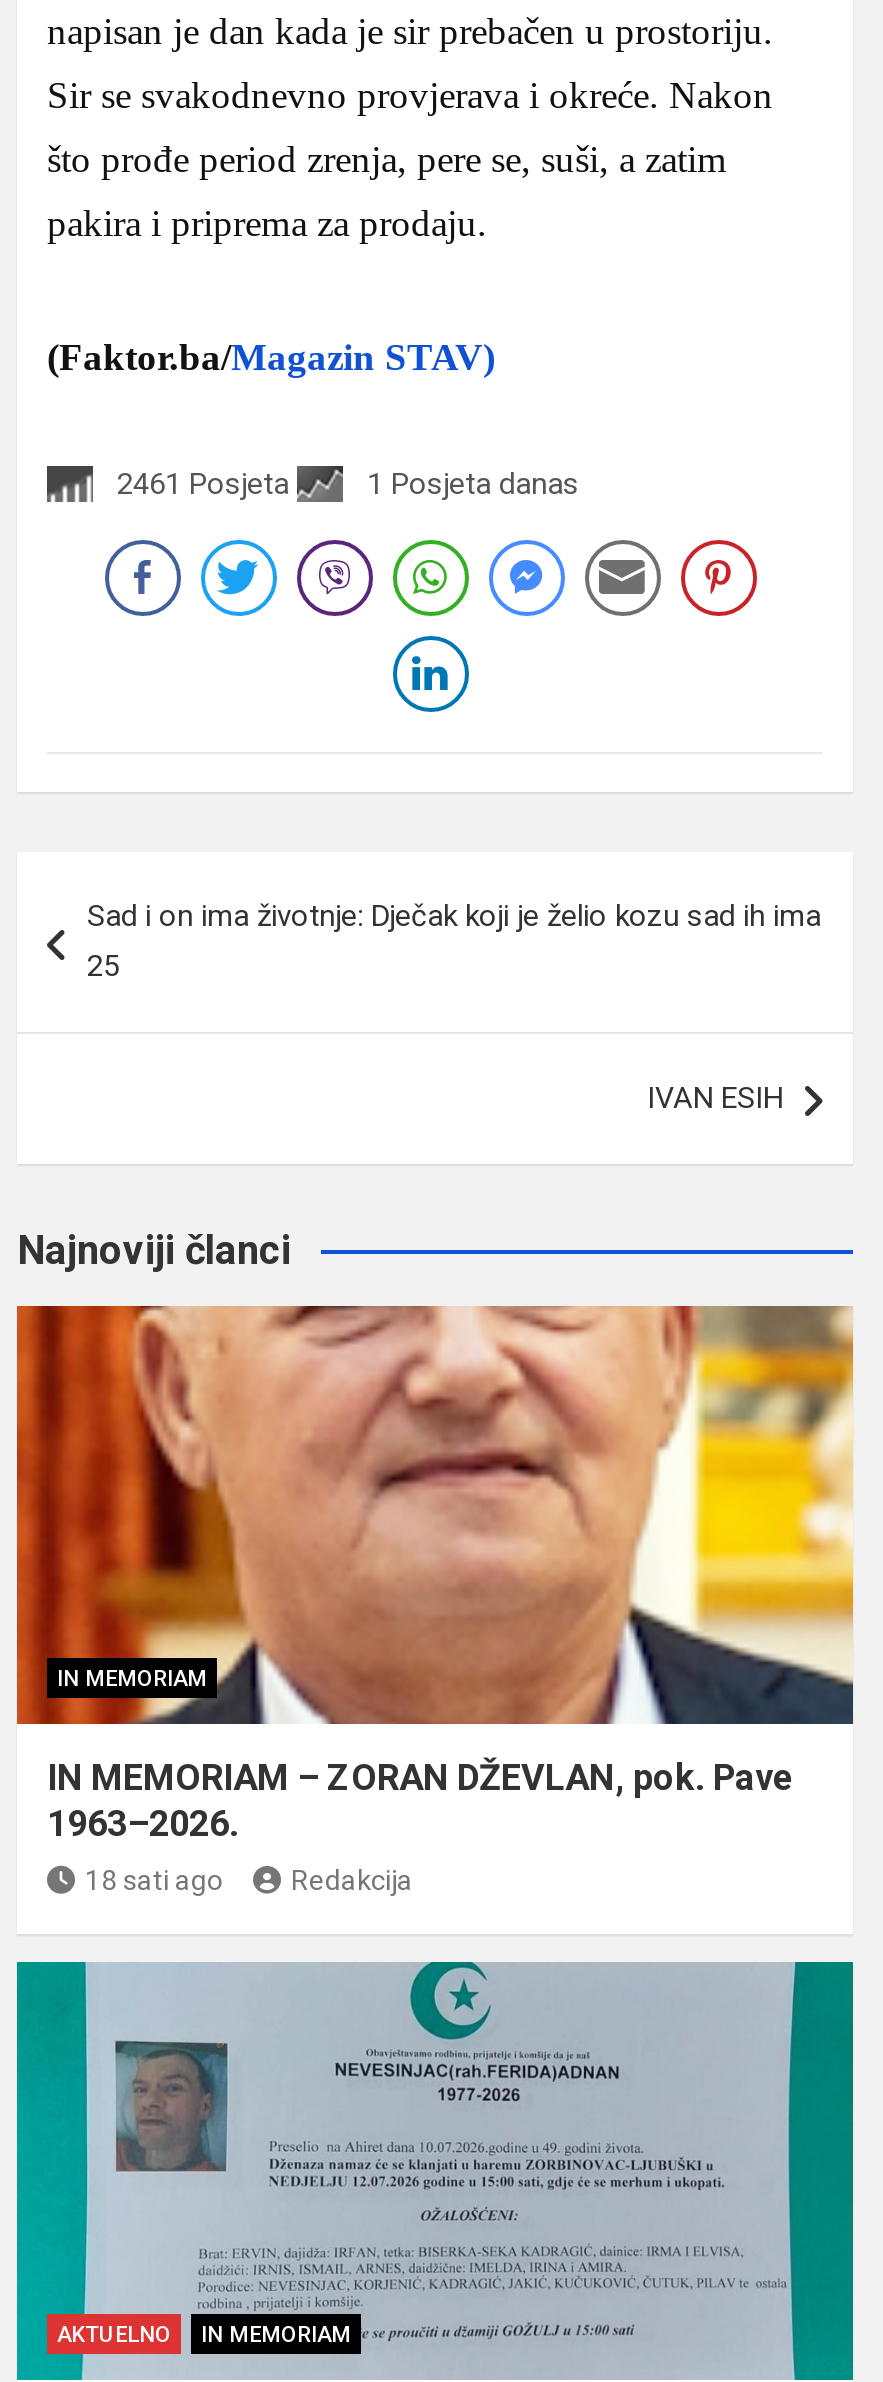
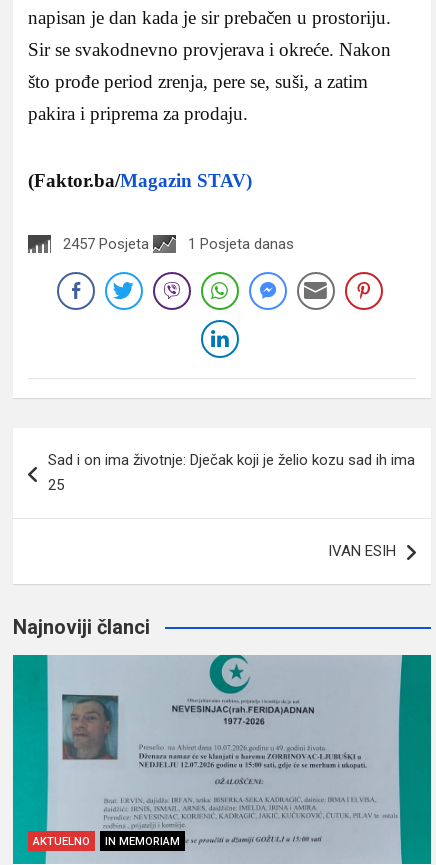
[117,465,289,501] 2461 Posjeta -> [63,235,149,253] 2457 Posjeta
[15,1304,855,1895] [image] | IN MEMORIAM | IN MEMORIAM – ZORAN DŽEVLAN, pok. Pave | 1963–2026. | 18 sati ago | Redakcija -> none

